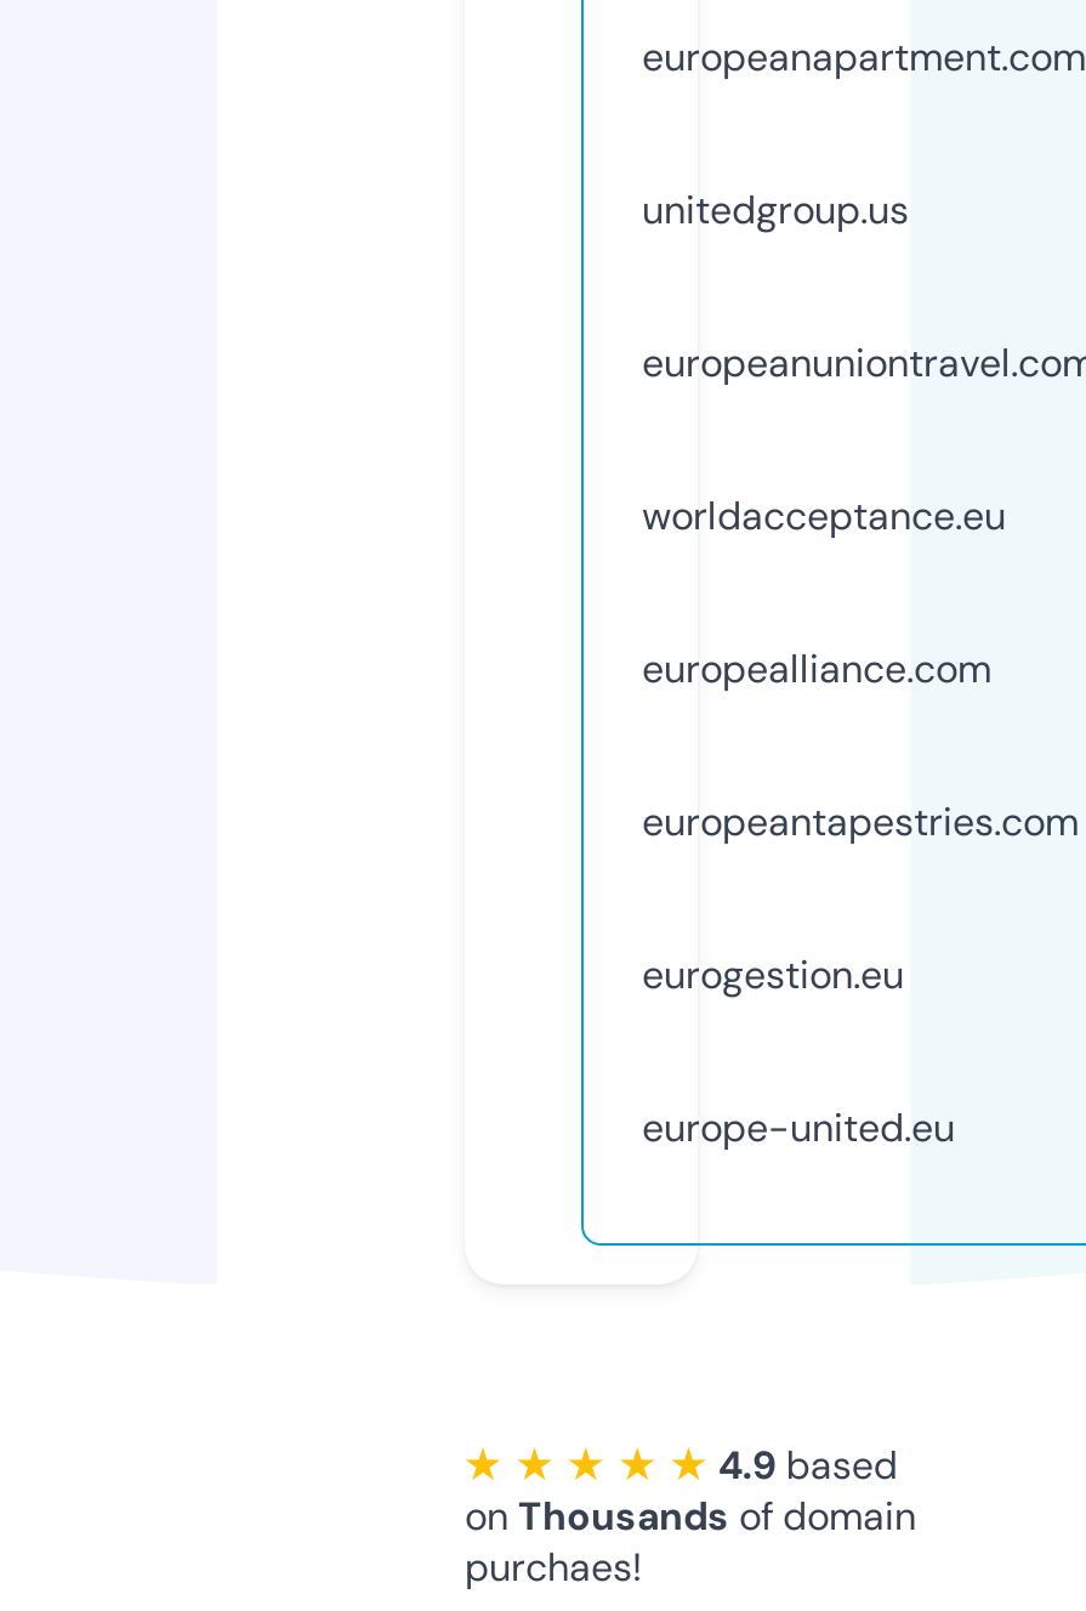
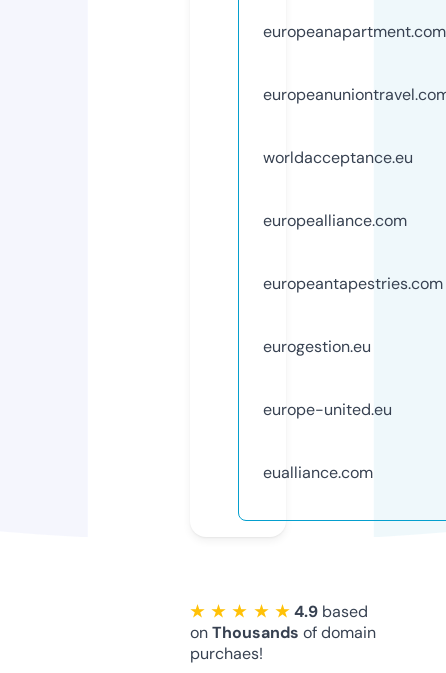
[642,184,909,235] unitedgroup.us -> none
moved [642,490,1079,1153] -> [263,147,443,420]: worldacceptance.eu | europealliance.com | europeantapestries.com | eurogestion.eu | europe-united.eu
none -> [263,462,373,483] eualliance.com

